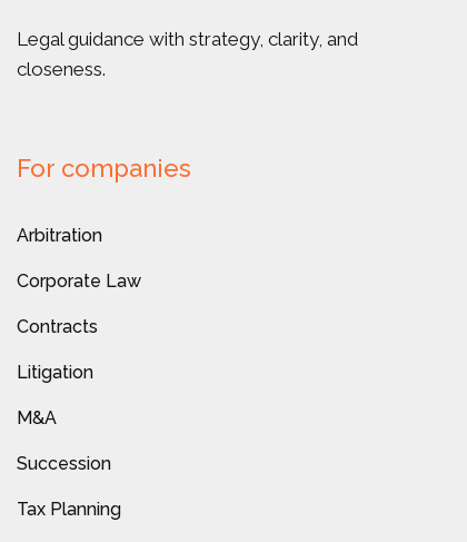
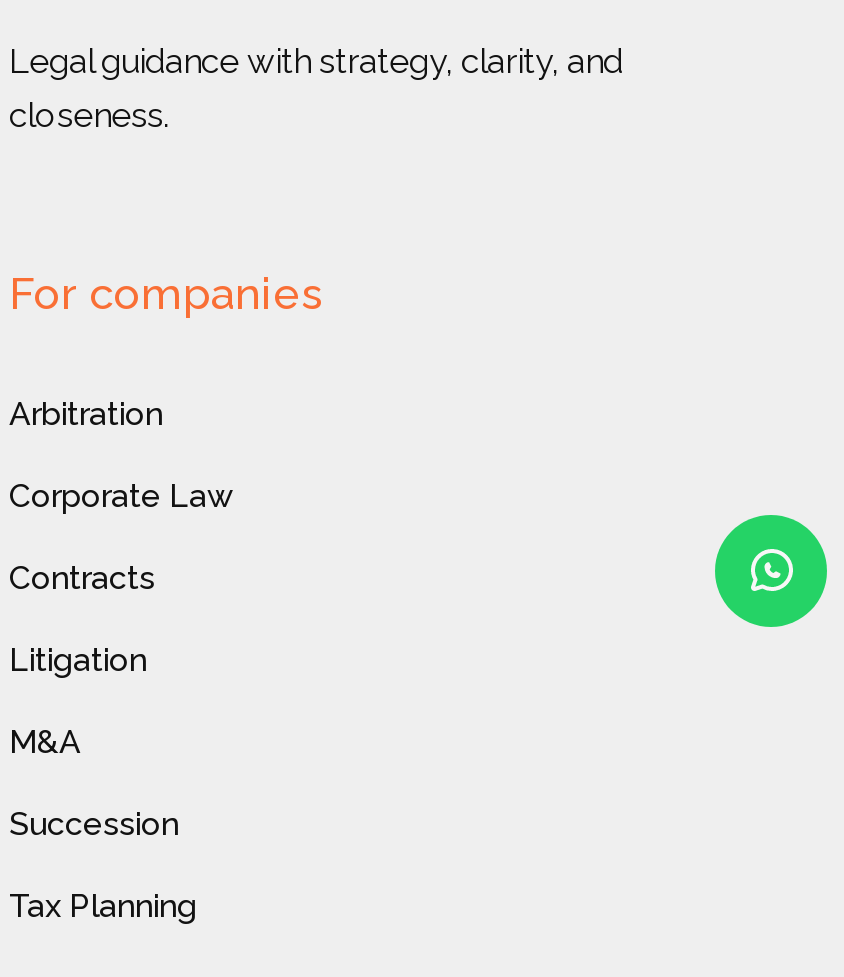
none -> [713,513,829,629] [image]

